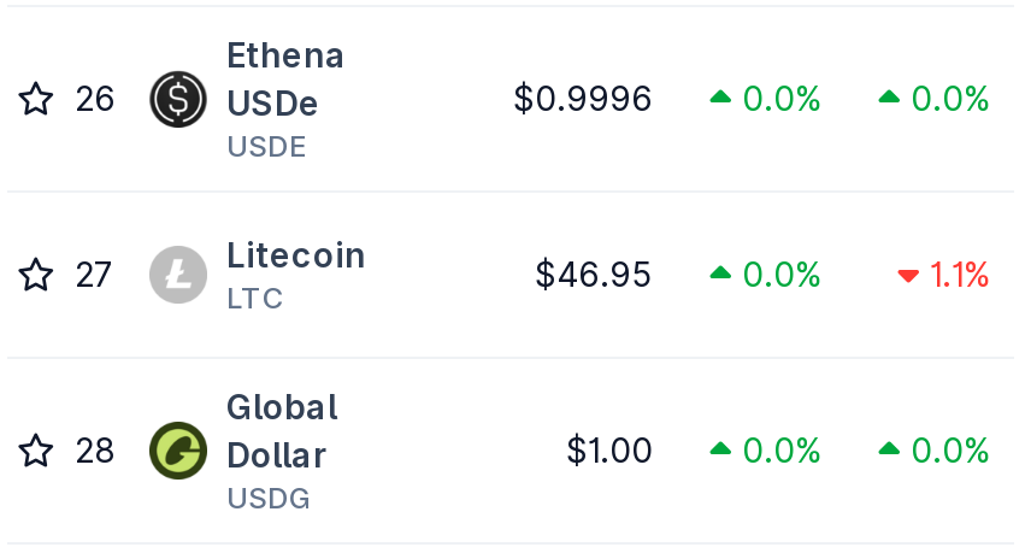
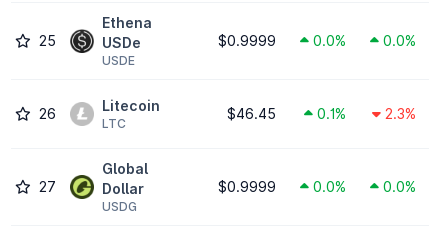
[75,76,116,117] 26 -> [39,32,56,49] 25
[513,76,653,117] $0.9996 -> [218,32,276,49] $0.9999
[75,252,116,293] 27 -> [39,105,56,122] 26
[535,252,653,293] $46.95 -> [227,105,276,122] $46.45
[742,252,821,293] 0.0% -> [317,105,346,122] 0.1%
[930,252,990,293] 1.1% -> [385,105,416,122] 2.3%
[75,428,116,469] 28 -> [39,178,56,195] 27
[566,428,653,469] $1.00 -> [218,178,276,195] $0.9999

